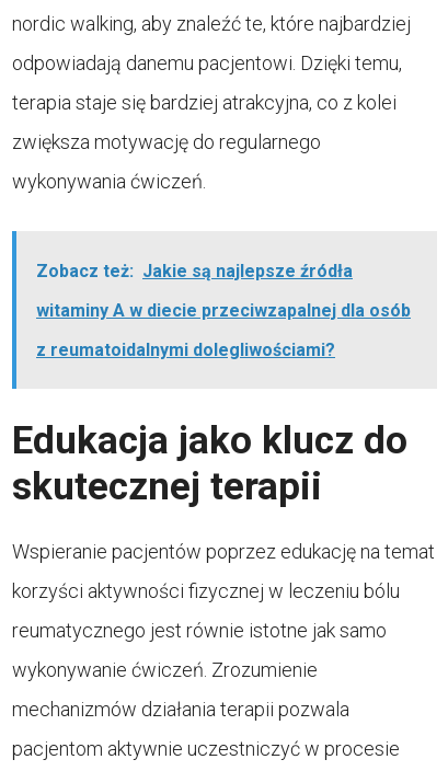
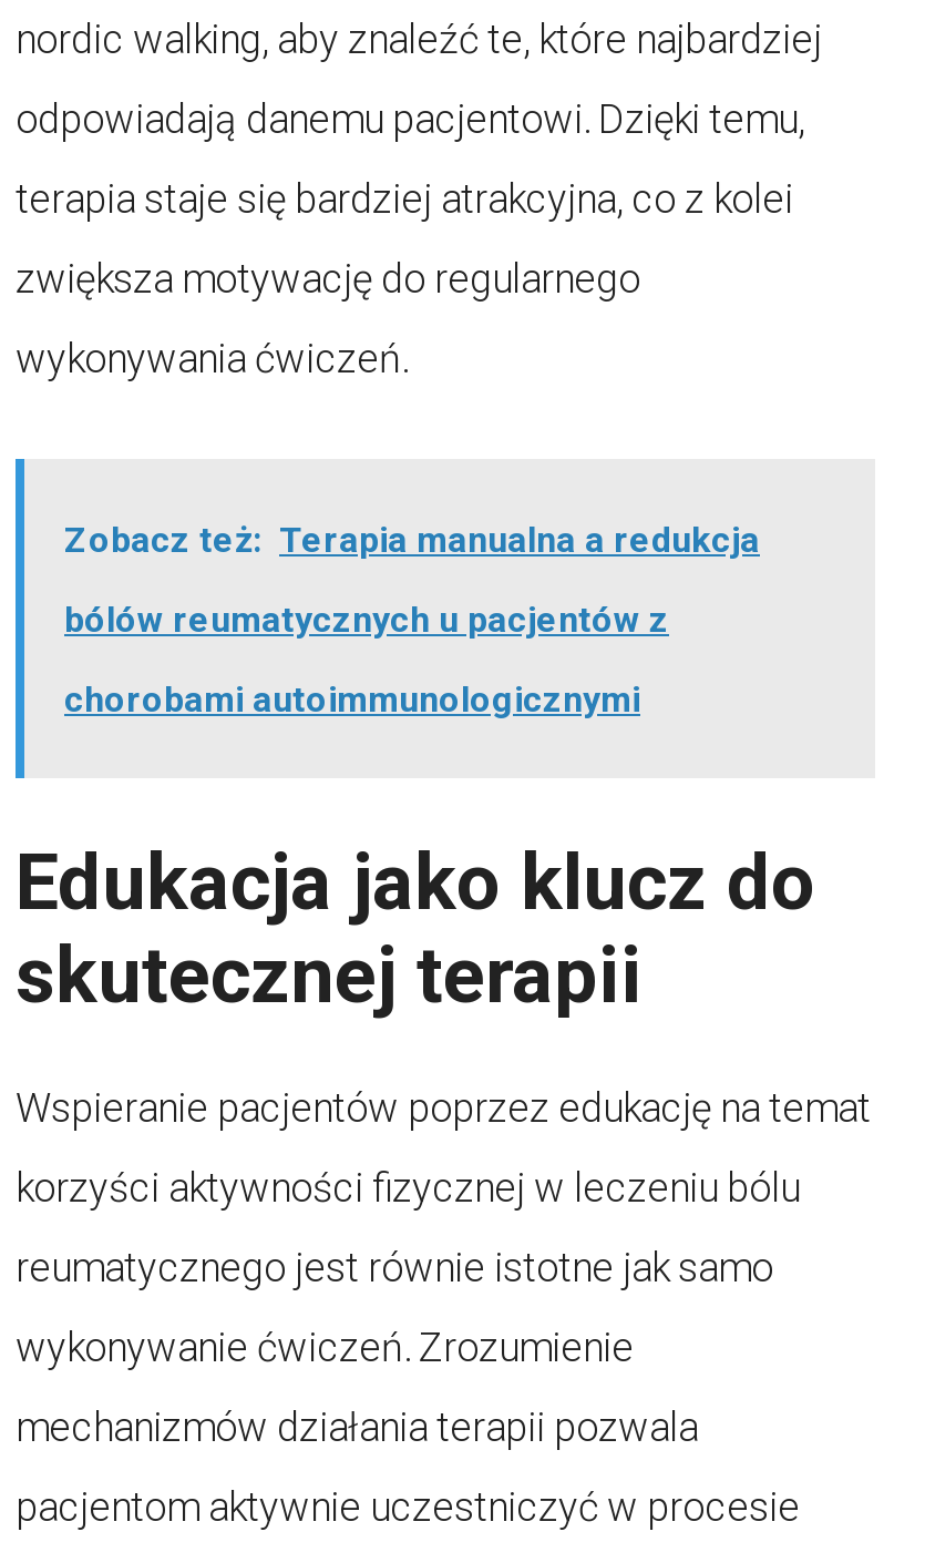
[36,260,353,281] Zobacz też: Jakie są najlepsze źródła -> [64,518,760,560] Zobacz też: Terapia manualna a redukcja
[36,300,411,320] witaminy A w diecie przeciwzapalnej dla osób -> [64,598,669,640] bólów reumatycznych u pacjentów z
[36,339,335,360] z reumatoidalnymi dolegliwościami? -> [64,678,640,720] chorobami autoimmunologicznymi

